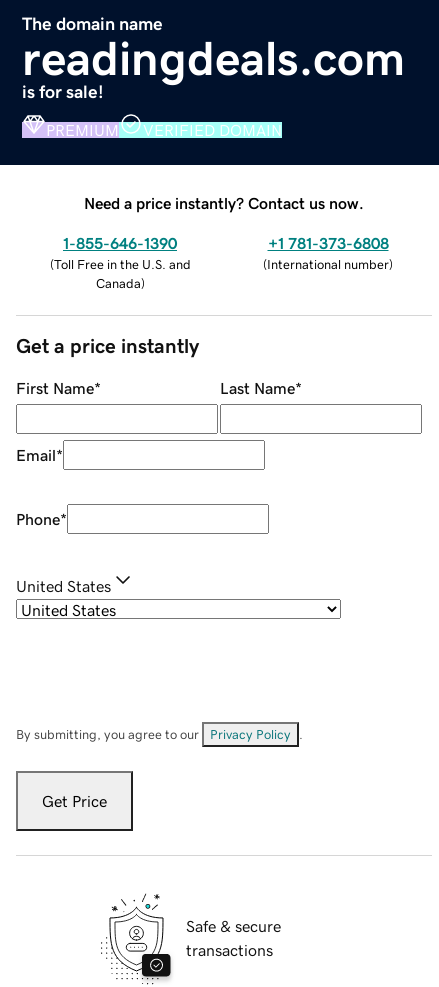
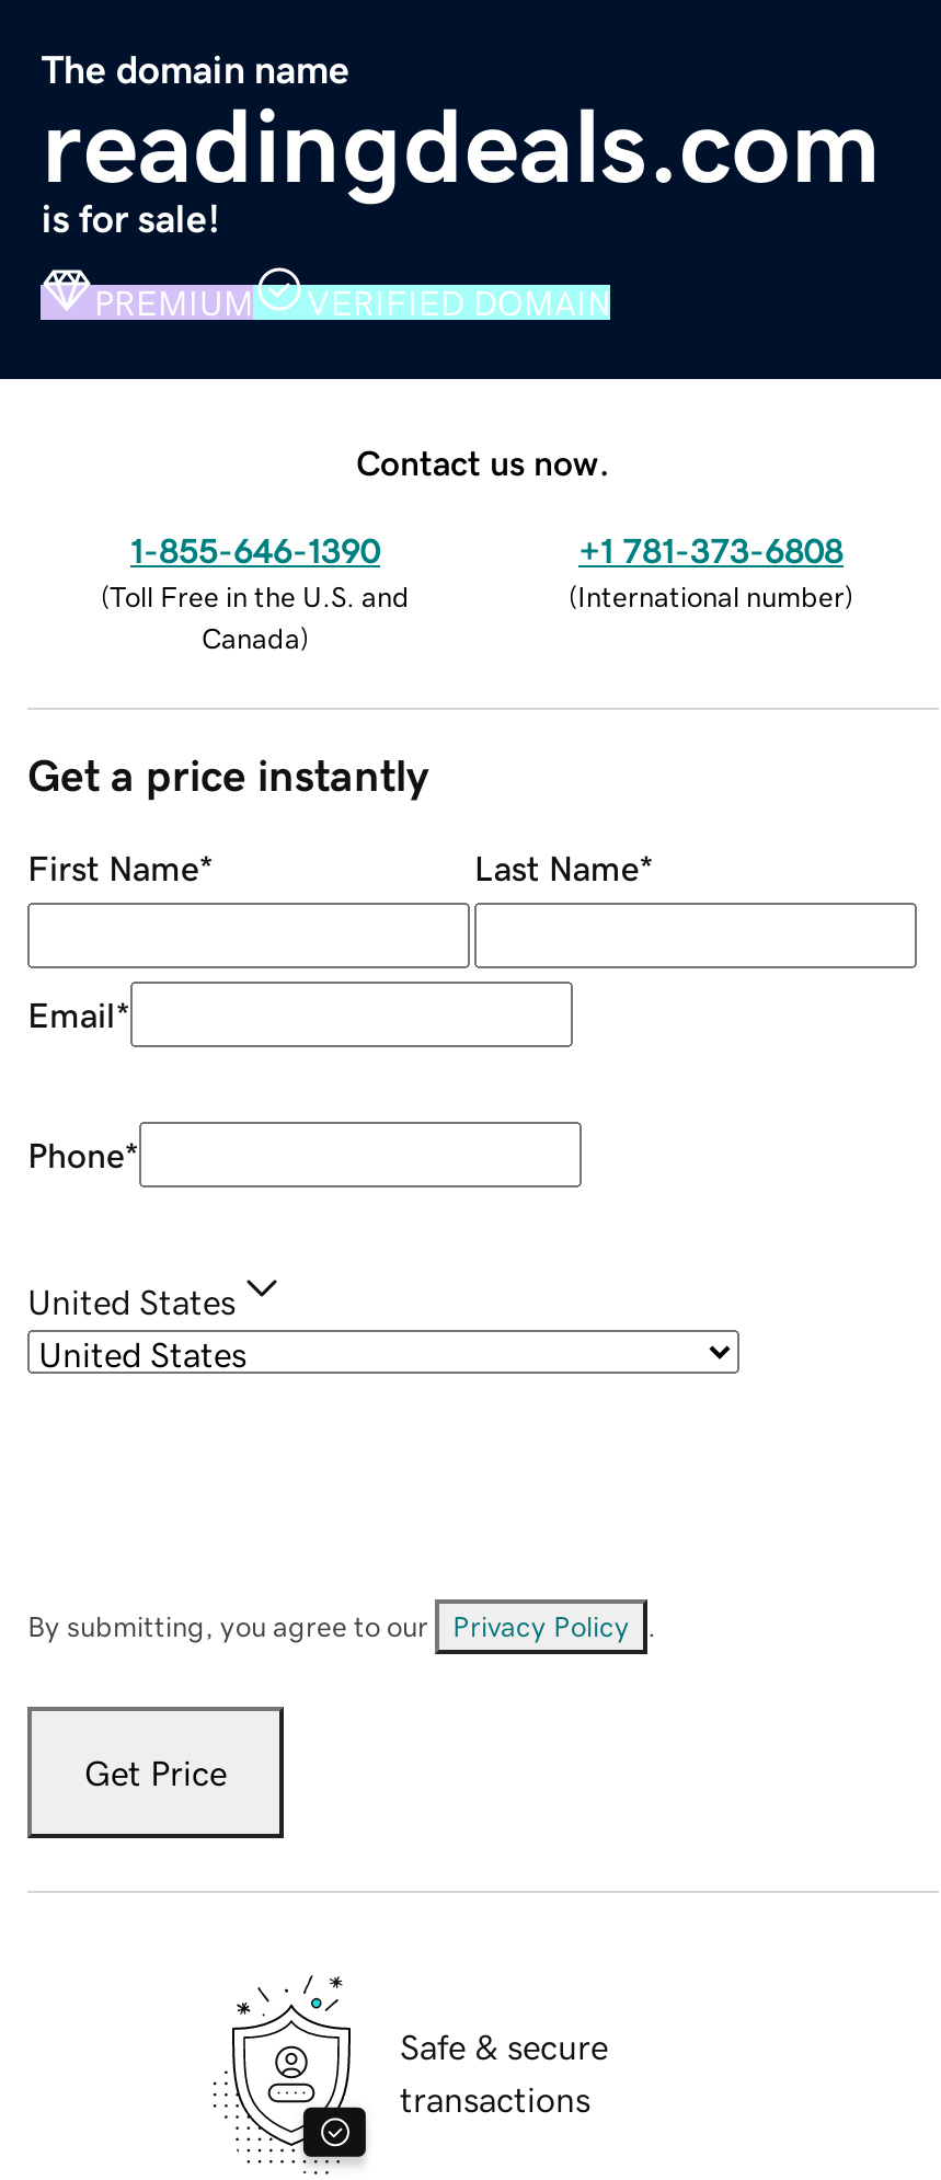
[84,195,364,211] Need a price instantly? Contact us now. -> [356,444,610,479] Contact us now.

